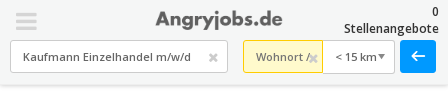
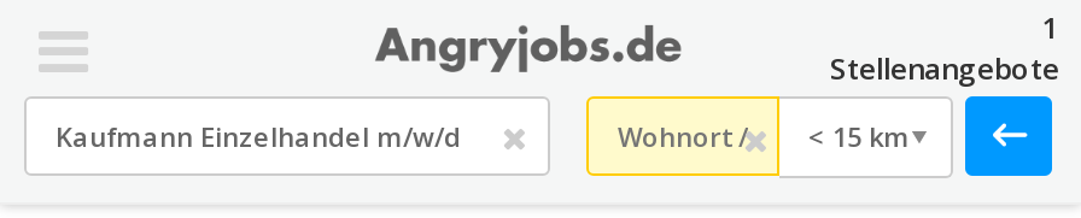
[432,3,439,20] 0 -> [1042,7,1059,48] 1

